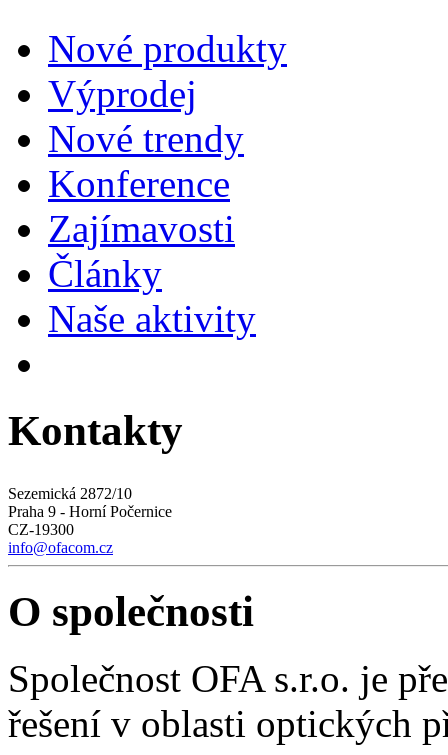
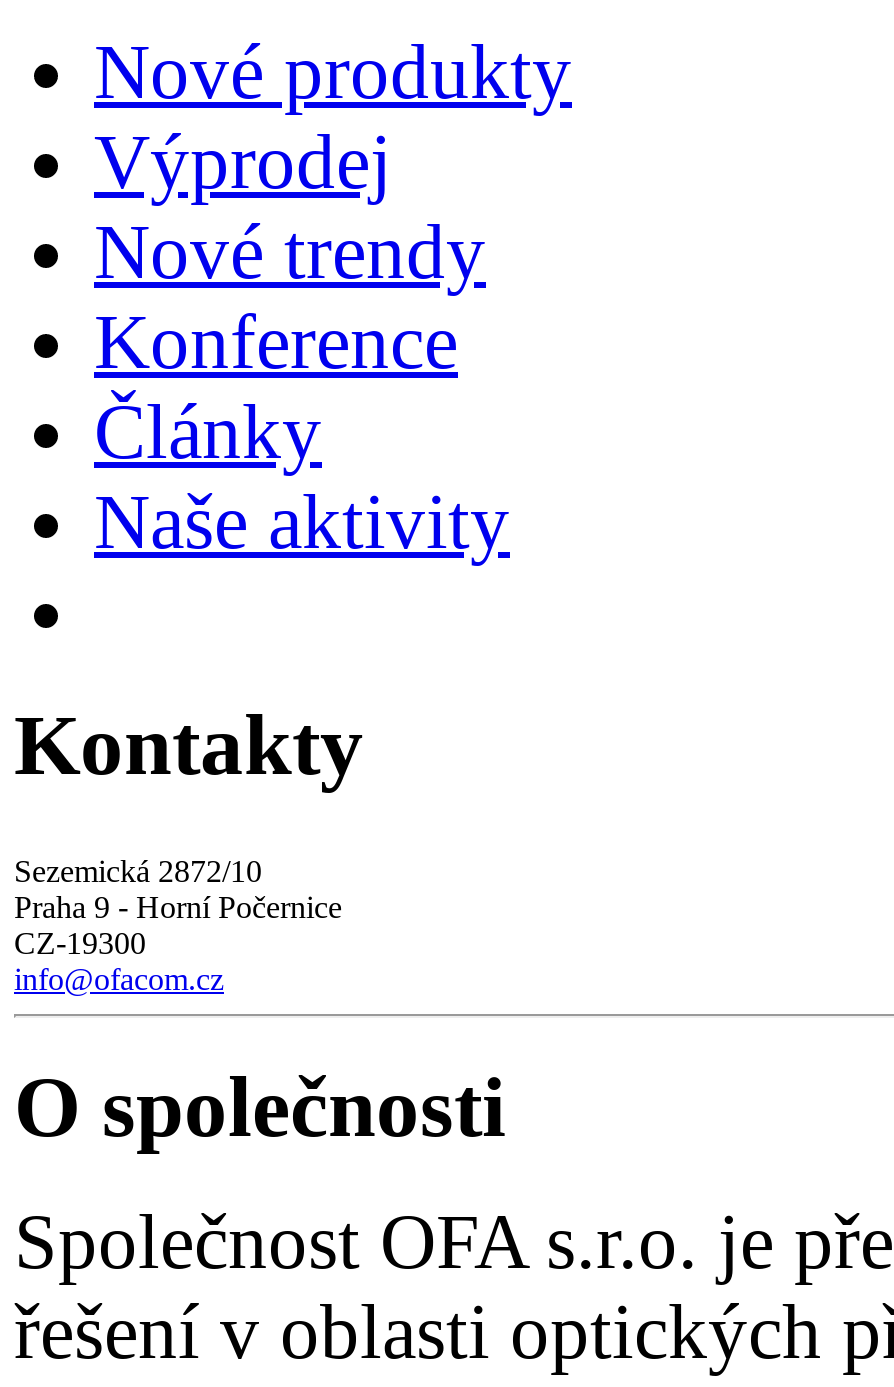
[48,207,235,250] Zajímavosti -> none

